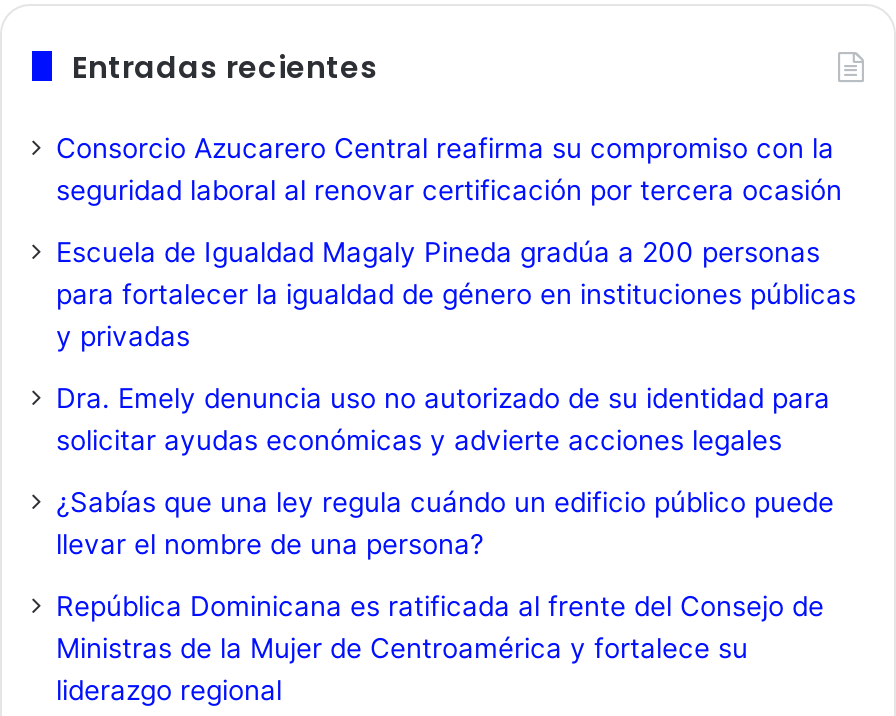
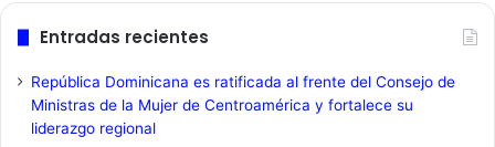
[56,132,856,560] Consorcio Azucarero Central reafirma su compromiso con la | seguridad laboral al renovar certificación por tercera ocasión | Escuela de Igualdad Magaly Pineda gradúa a 200 personas | para fortalecer la igualdad de género en instituciones públicas | y privadas | Dra. Emely denuncia uso no autorizado de su identidad para | solicitar ayudas económicas y advierte acciones legales | ¿Sabías que una ley regula cuándo un edificio público puede | llevar el nombre de una persona? -> none

